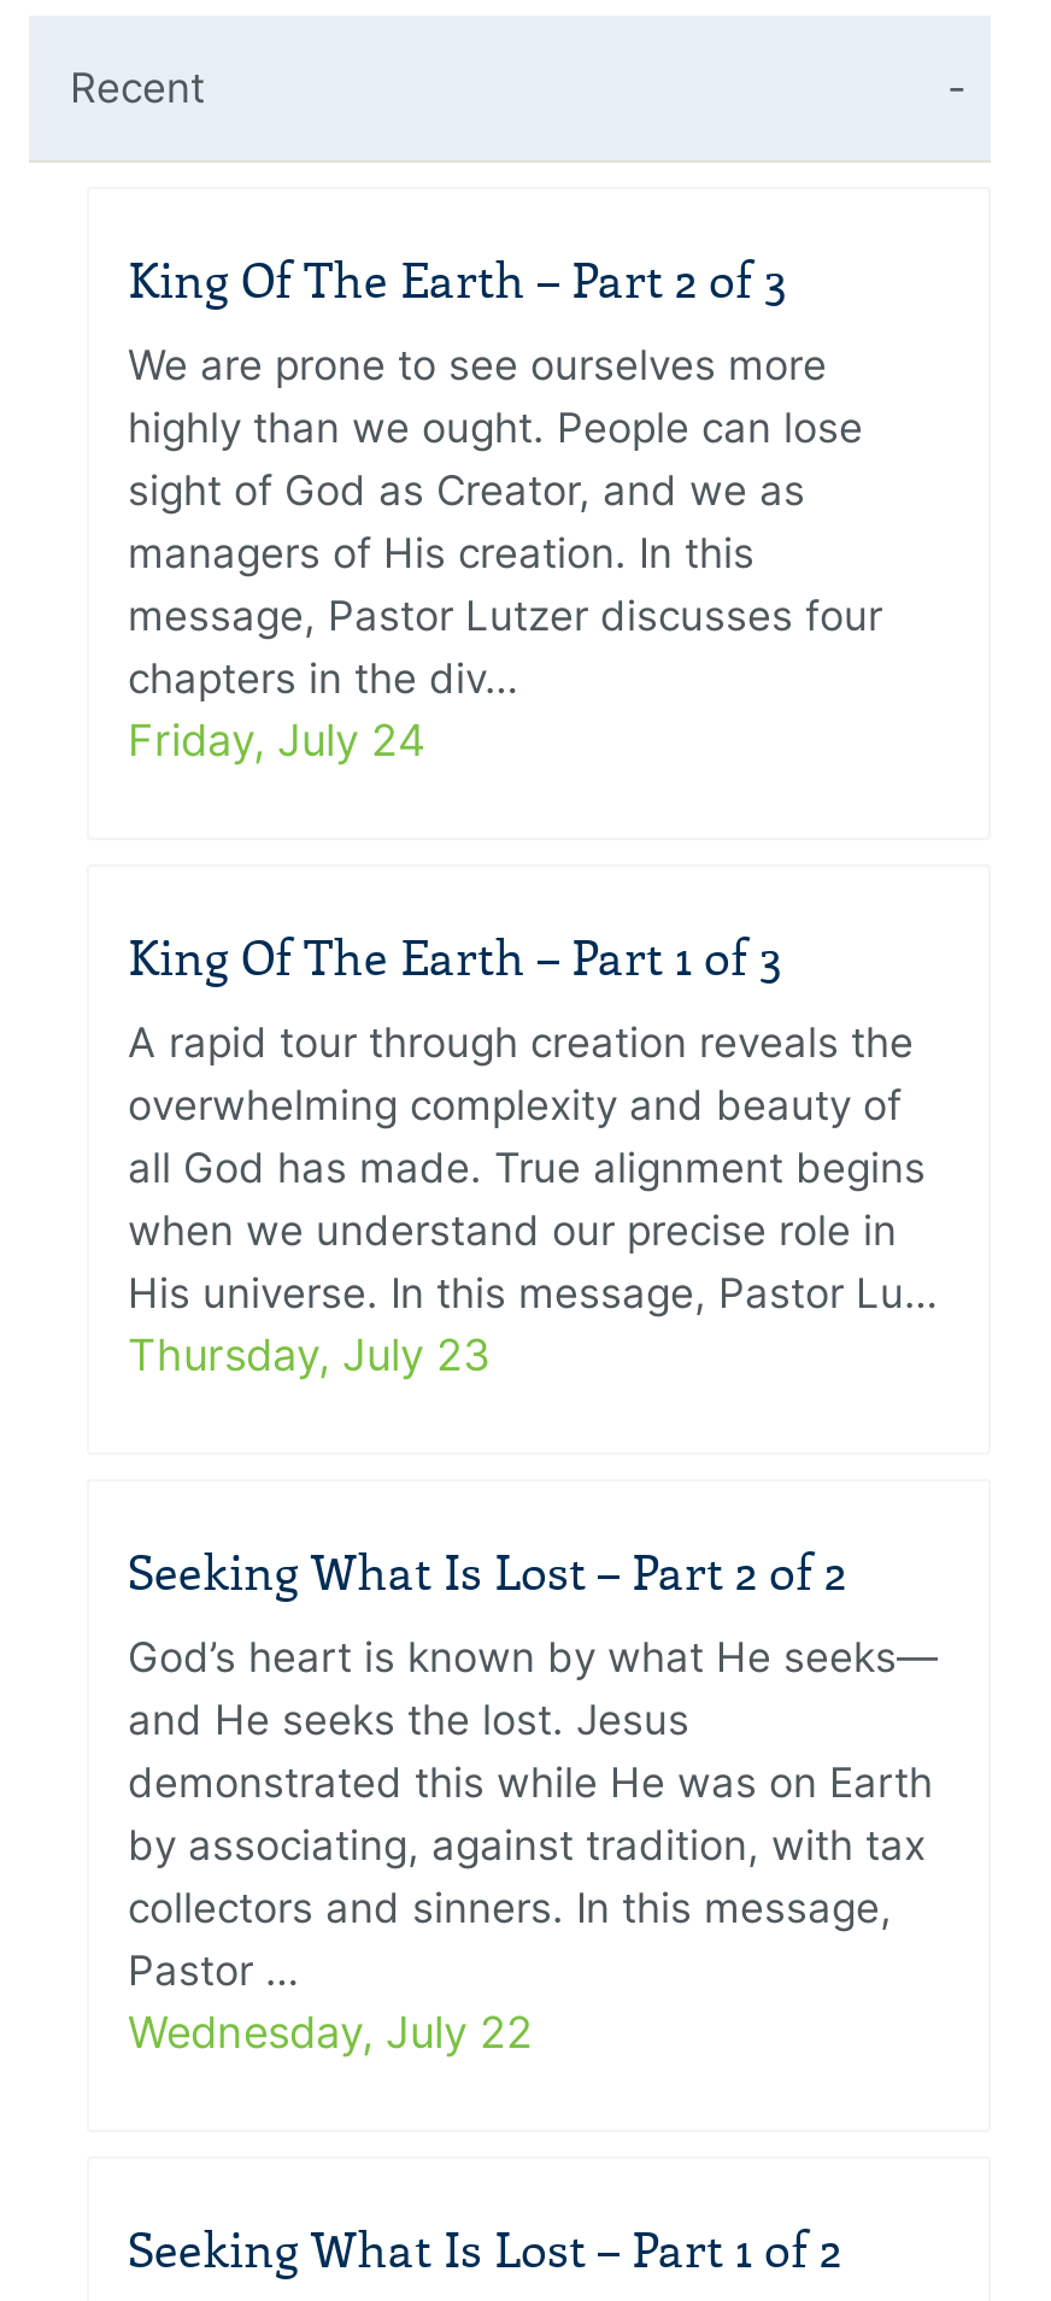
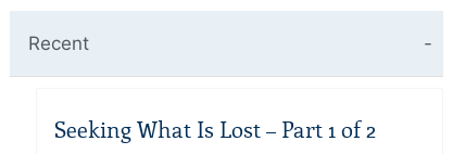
[128,253,882,766] King Of The Earth – Part 2 of 3 | We are prone to see ourselves more | highly than we ought. People can lose | sight of God as Creator, and we as | managers of His creation. In this | message, Pastor Lutzer discusses four | chapters in the div… | Friday, July 24 -> none
[128,930,938,1381] King Of The Earth – Part 1 of 3 | A rapid tour through creation reveals the | overwhelming complexity and beauty of | all God has made. True alignment begins | when we understand our precise role in | His universe. In this message, Pastor Lu… | Thursday, July 23 -> none
[128,1545,938,2058] Seeking What Is Lost – Part 2 of 2 | God’s heart is known by what He seeks— | and He seeks the lost. Jesus | demonstrated this while He was on Earth | by associating, against tradition, with tax | collectors and sinners. In this message, | Pastor … | Wednesday, July 22 -> none

